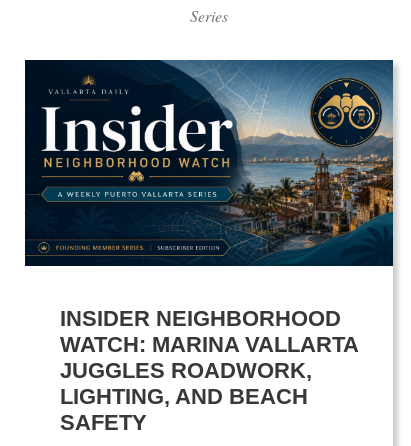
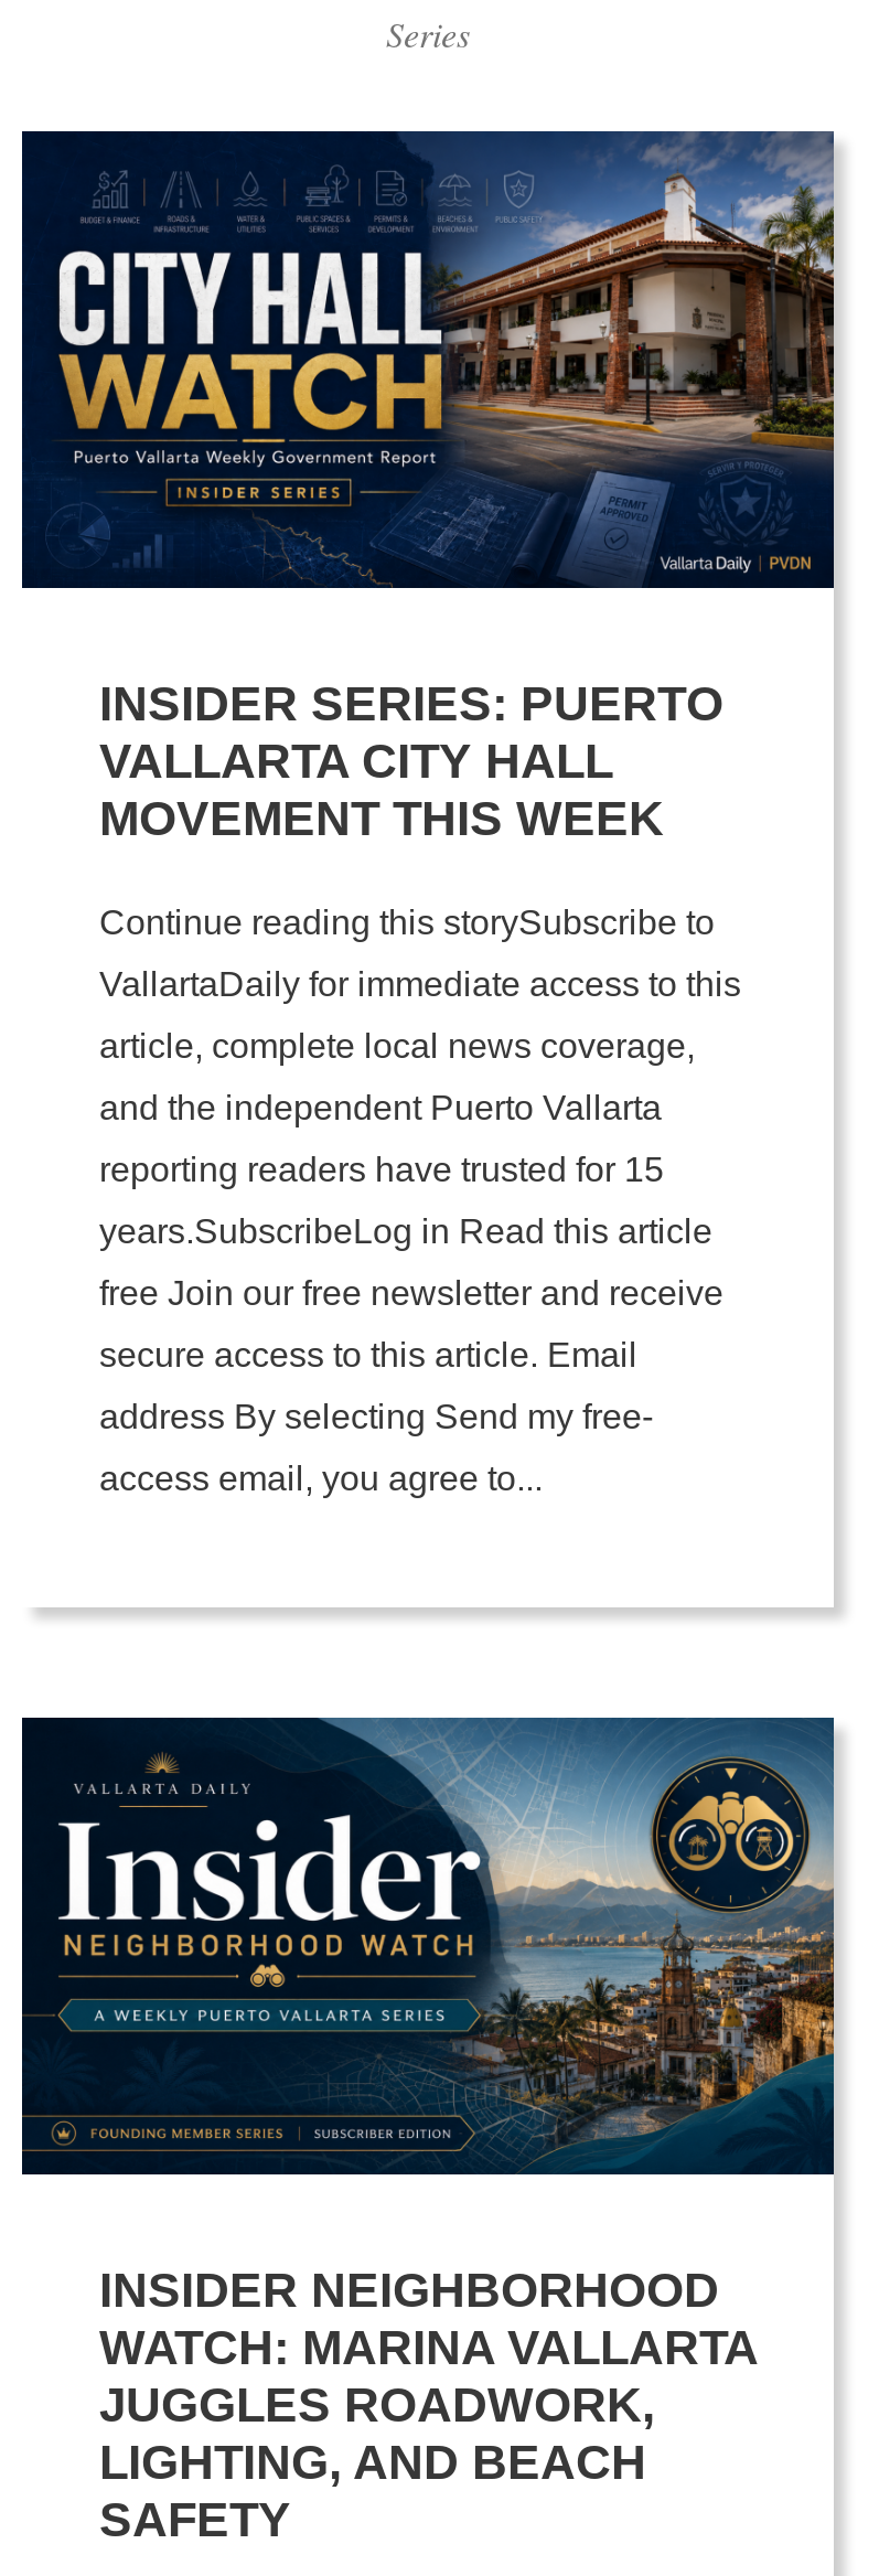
none -> [26,128,836,1497] [image] | INSIDER SERIES: PUERTO | VALLARTA CITY HALL | MOVEMENT THIS WEEK | Continue reading this storySubscribe to | VallartaDaily for immediate access to this | article, complete local news coverage, | and the independent Puerto Vallarta | reporting readers have trusted for 15 | years.SubscribeLog in Read this article | free Join our free newsletter and receive | secure access to this article. Email | address By selecting Send my free- | access email, you agree to...

